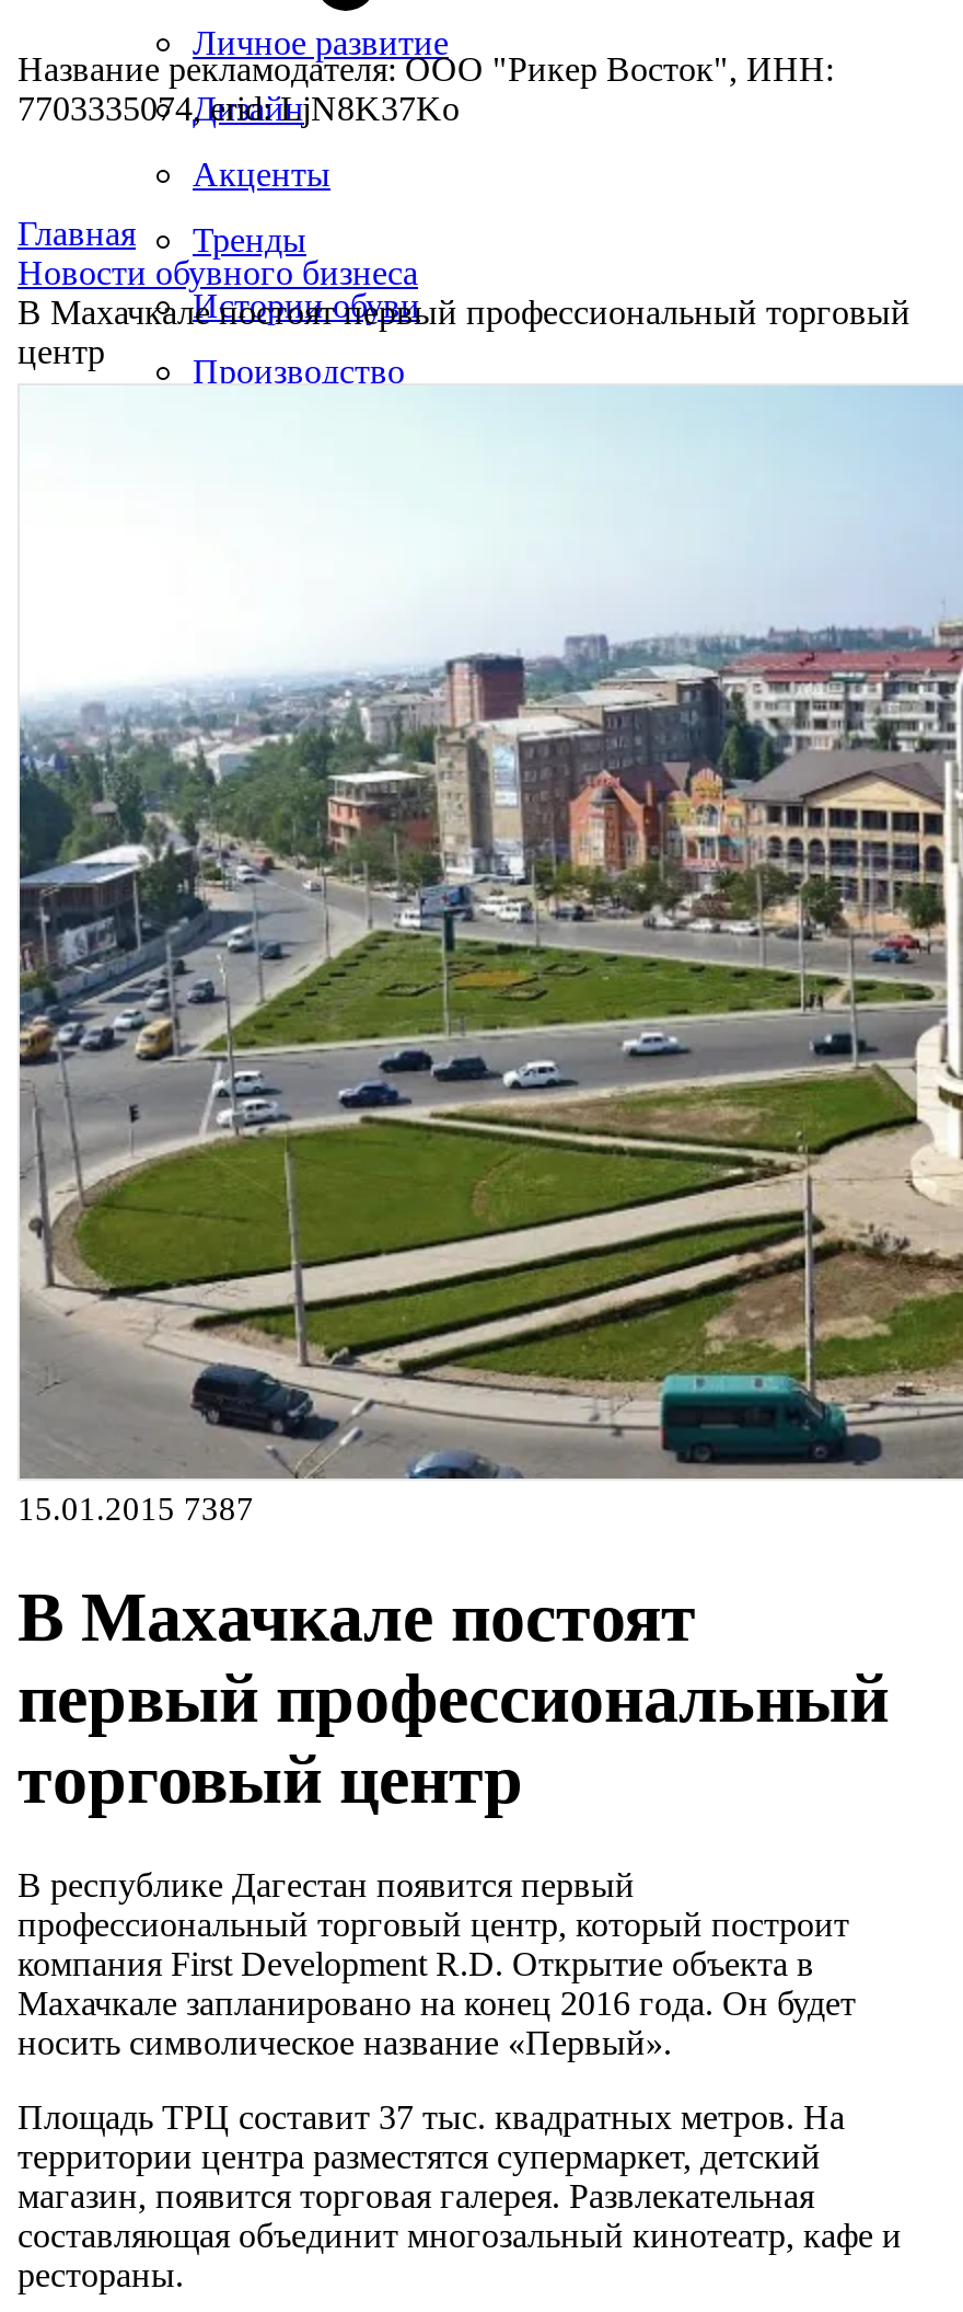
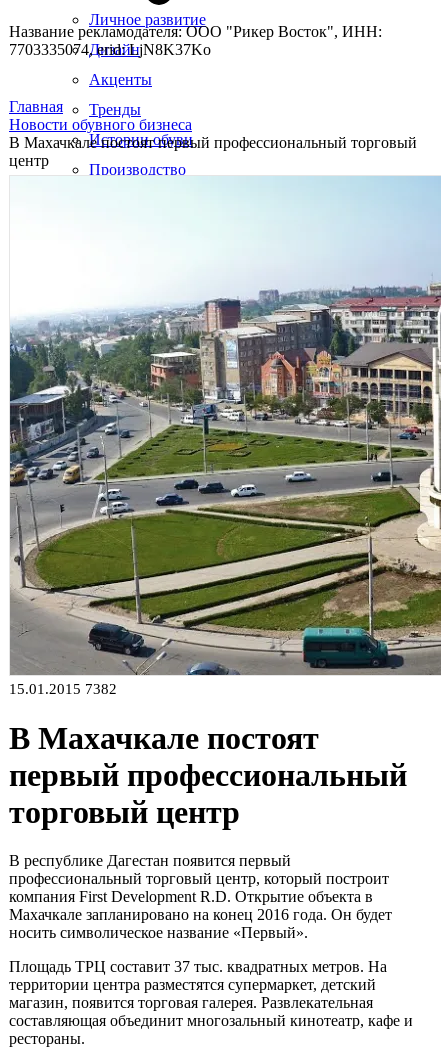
[18,1492,254,1527] 15.01.2015 7387 -> [9,681,117,697] 15.01.2015 7382

